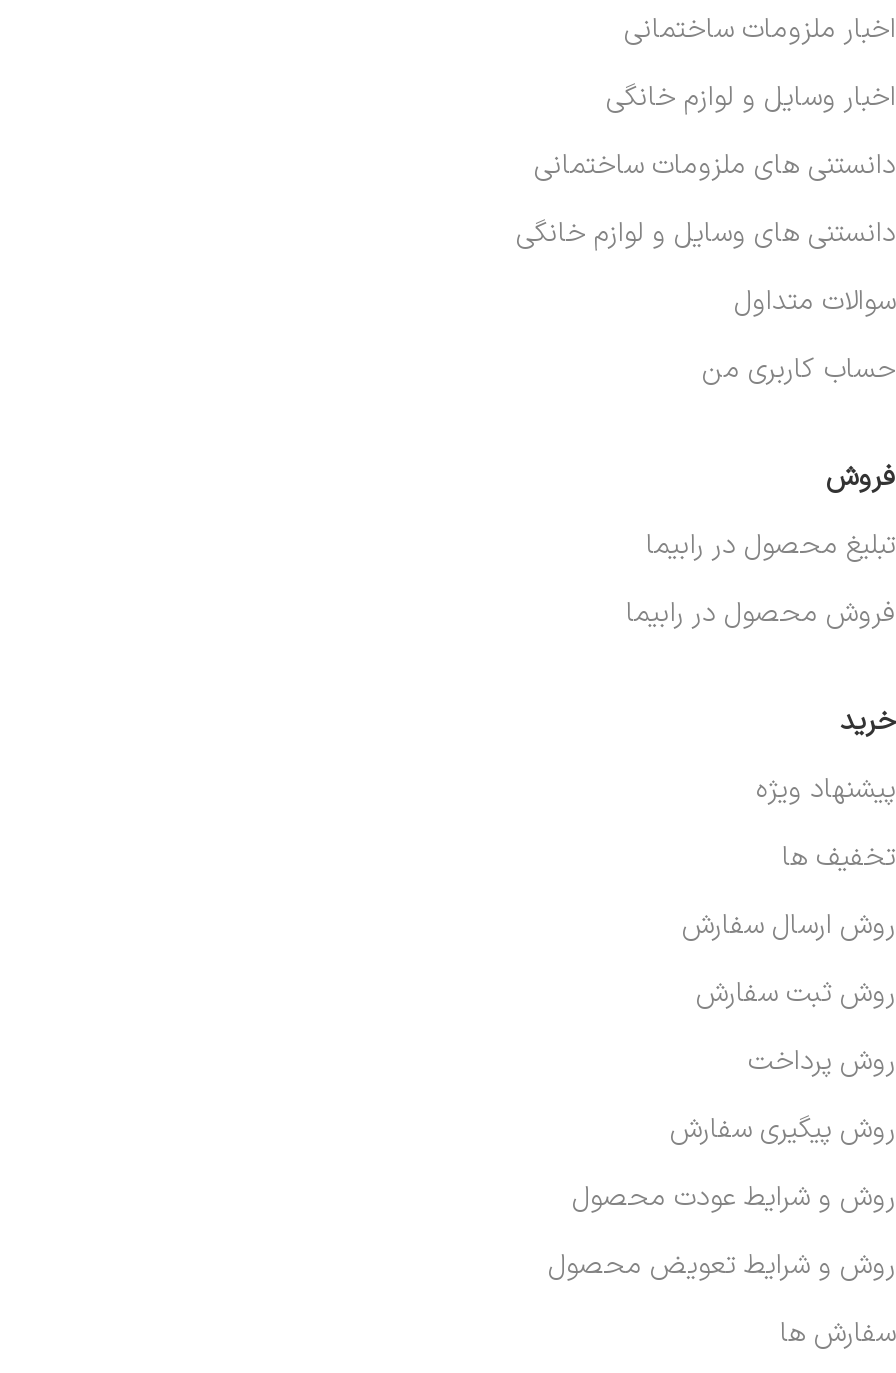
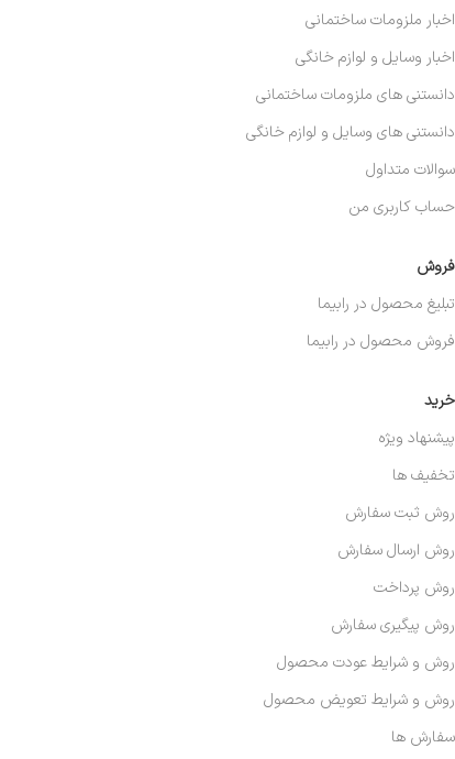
moved [682,905,896,947] -> [337,539,455,562]: روش ارسال سفارش
moved [696,973,896,1015] -> [345,502,455,525]: روش ثبت سفارش

